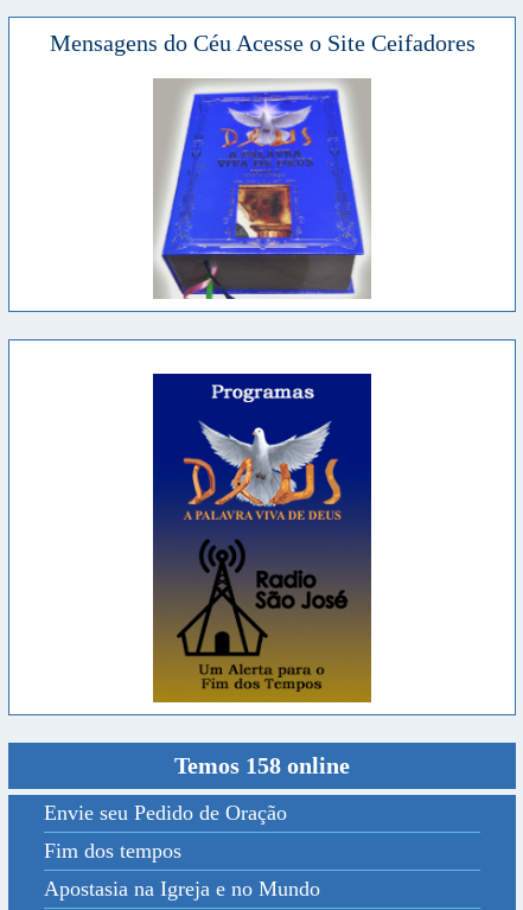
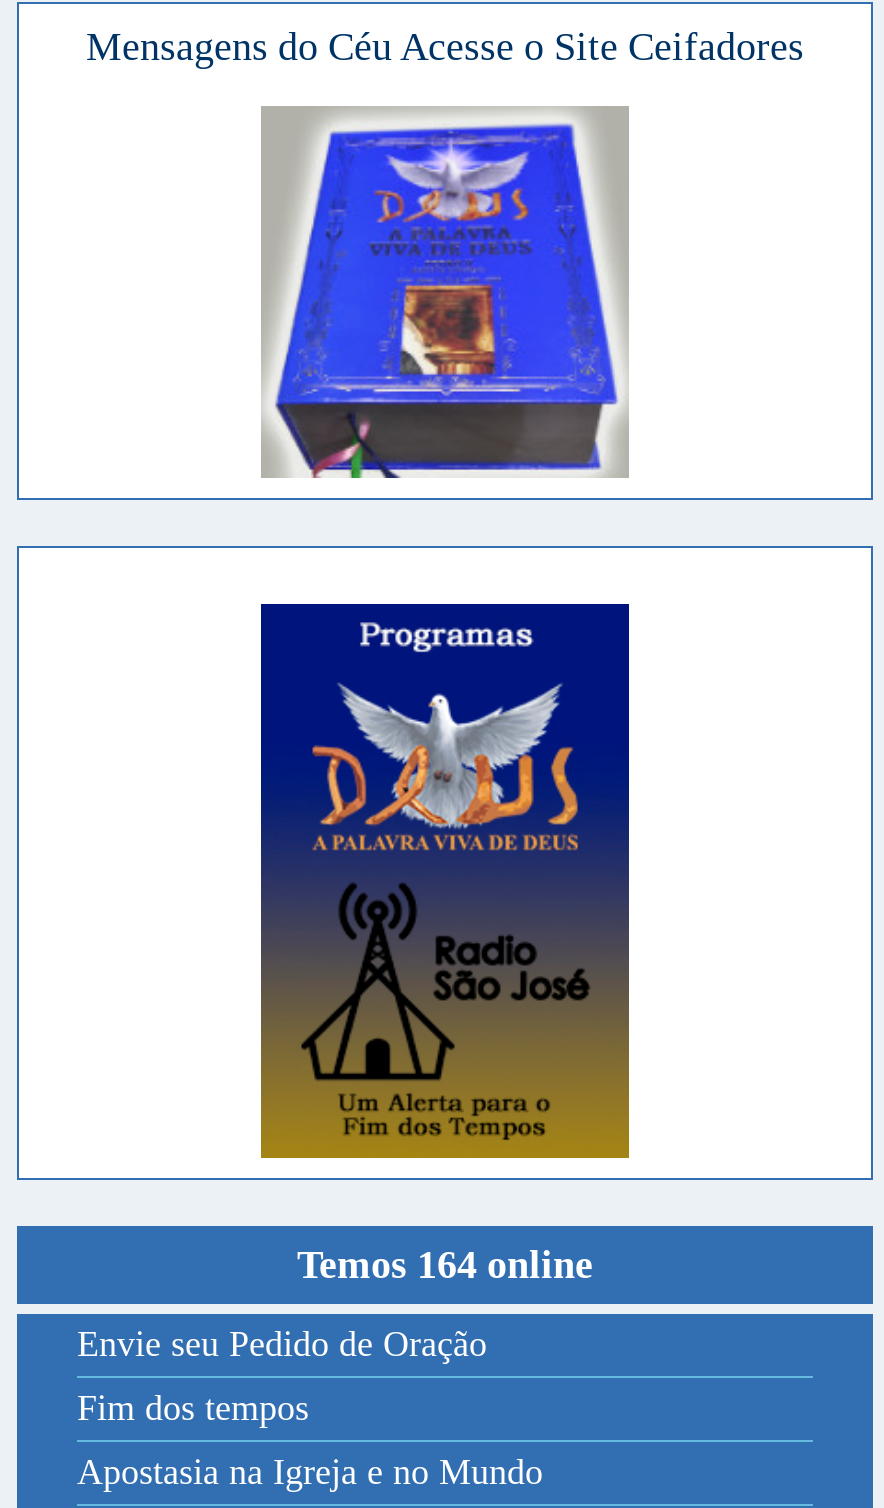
[174,753,350,779] Temos 158 online -> [297,1243,593,1287] Temos 164 online

